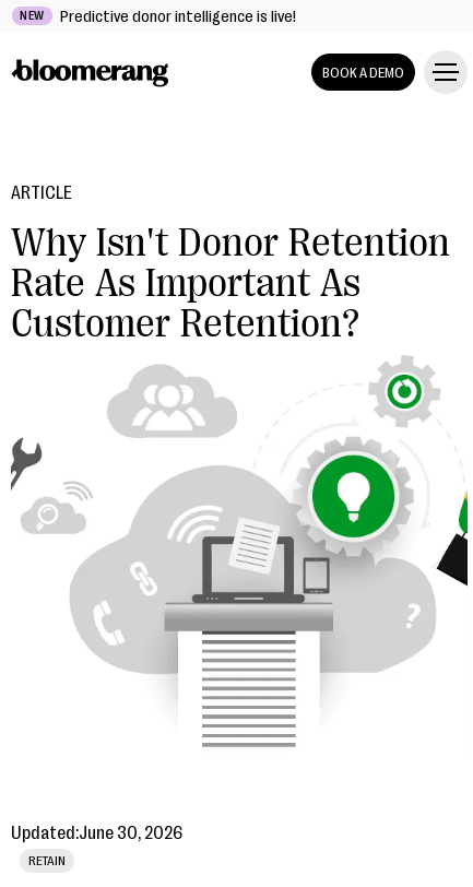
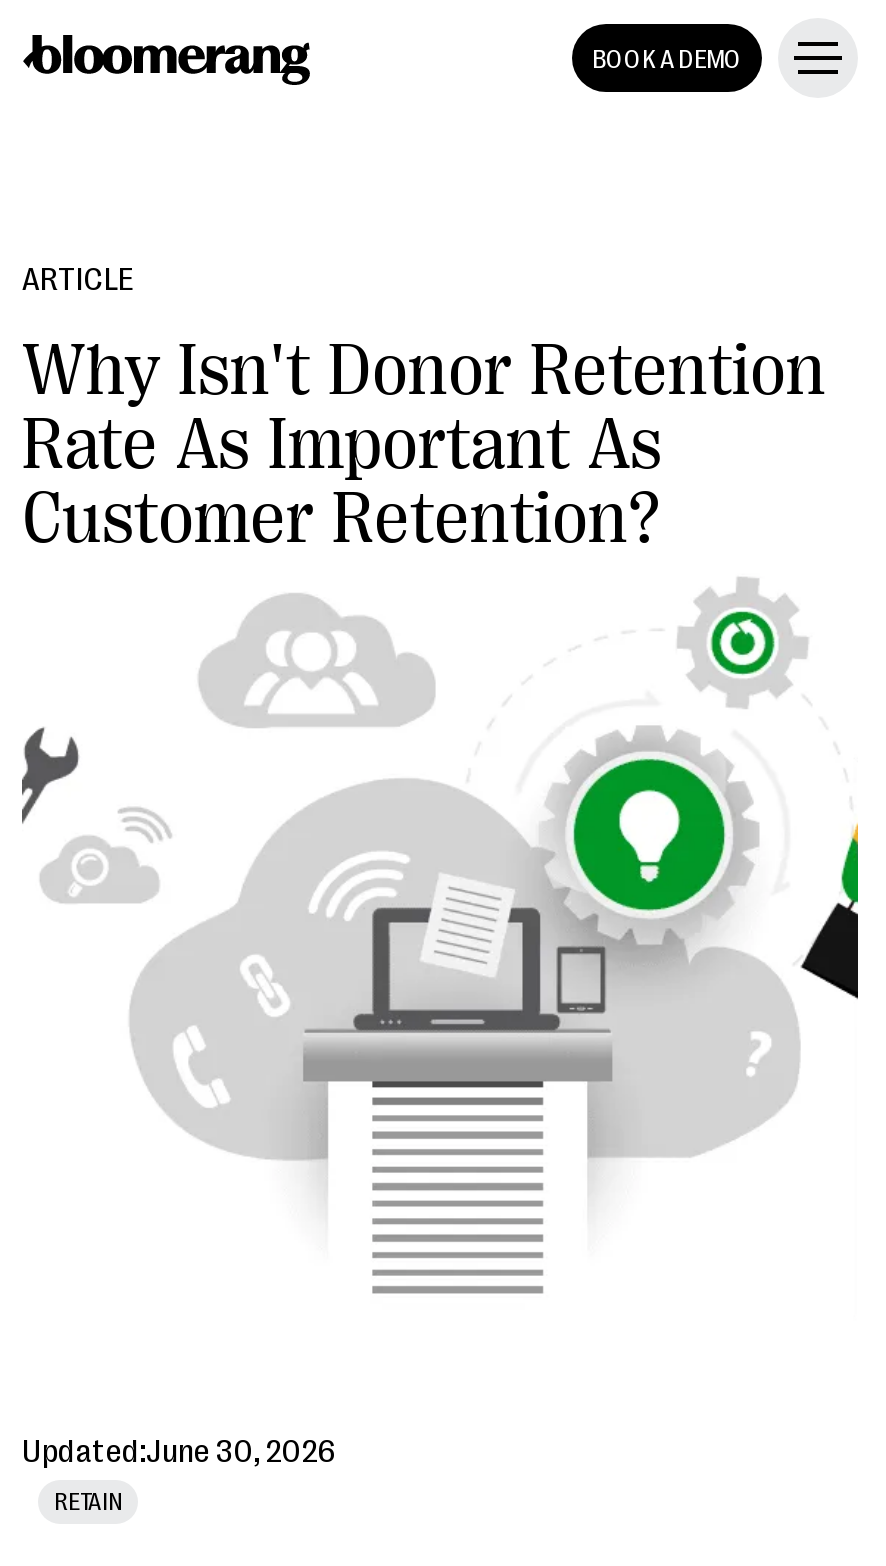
[20,7,296,26] NEW | Predictive donor intelligence is live! -> none

